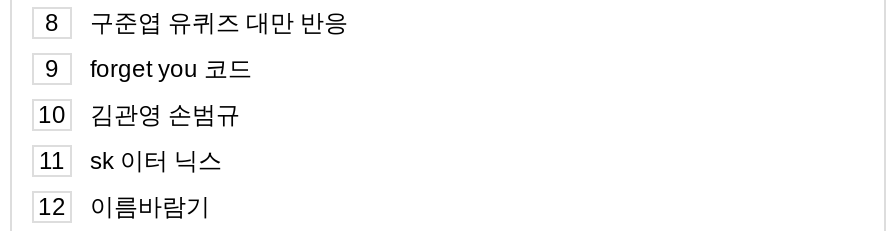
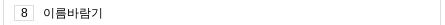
[38,9,348,221] 구준엽 유퀴즈 대만 반응 | 9 | forget you 코드 | 10 | 김관영 손범규 | 11 | sk 이터 닉스 | 12 -> none

